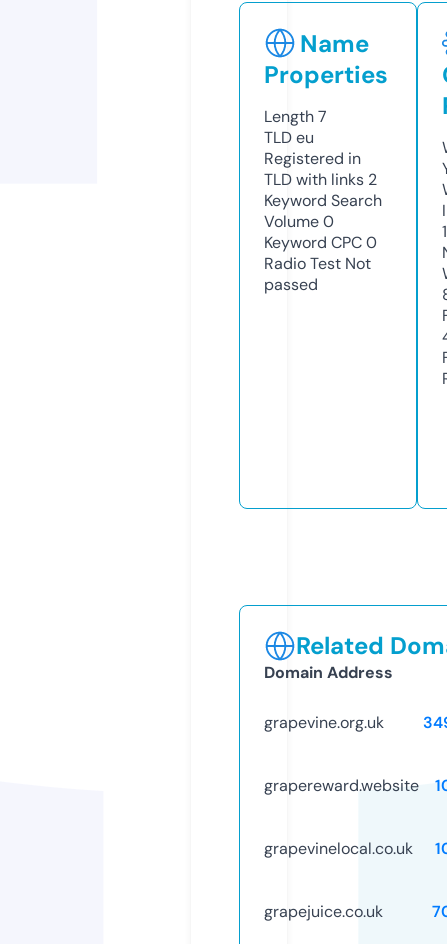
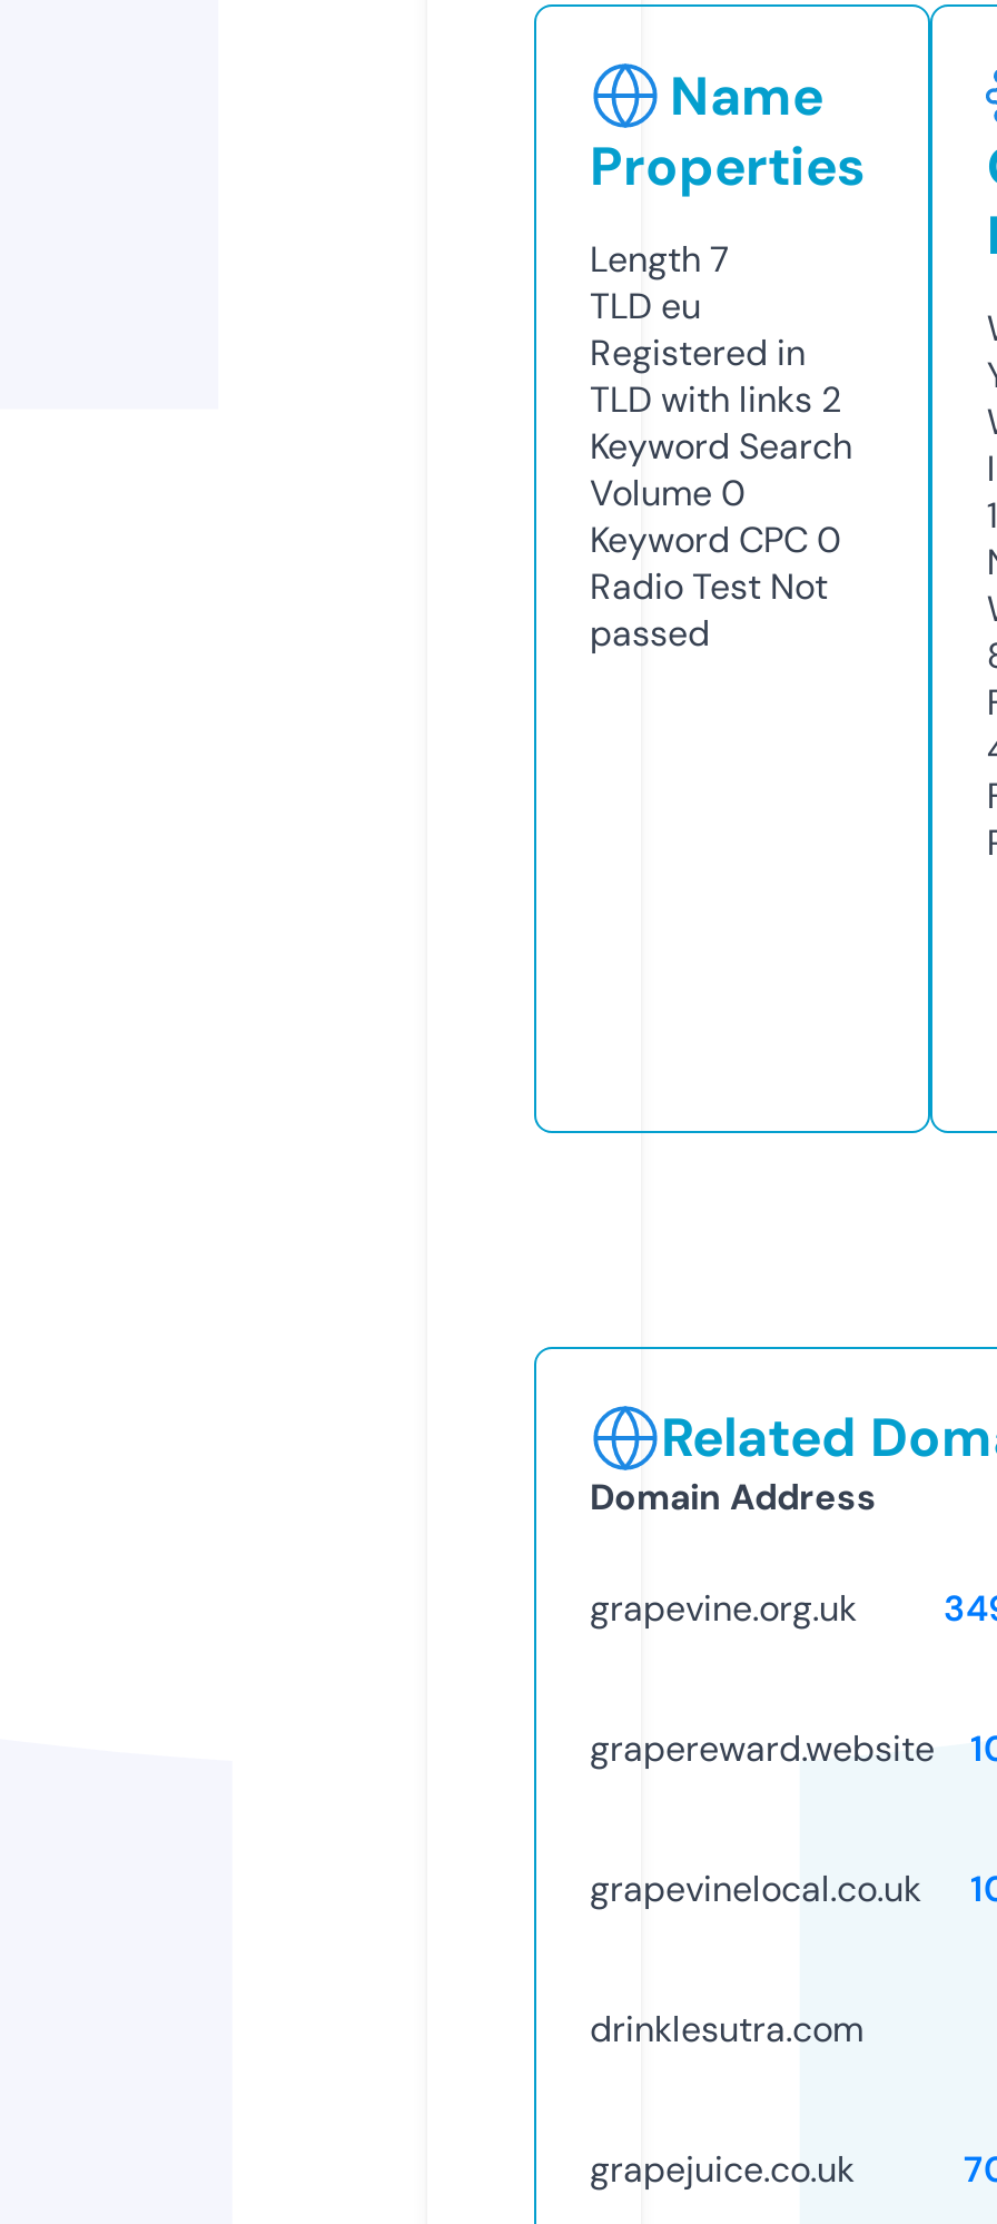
none -> [590,2005,863,2052] drinklesutra.com

